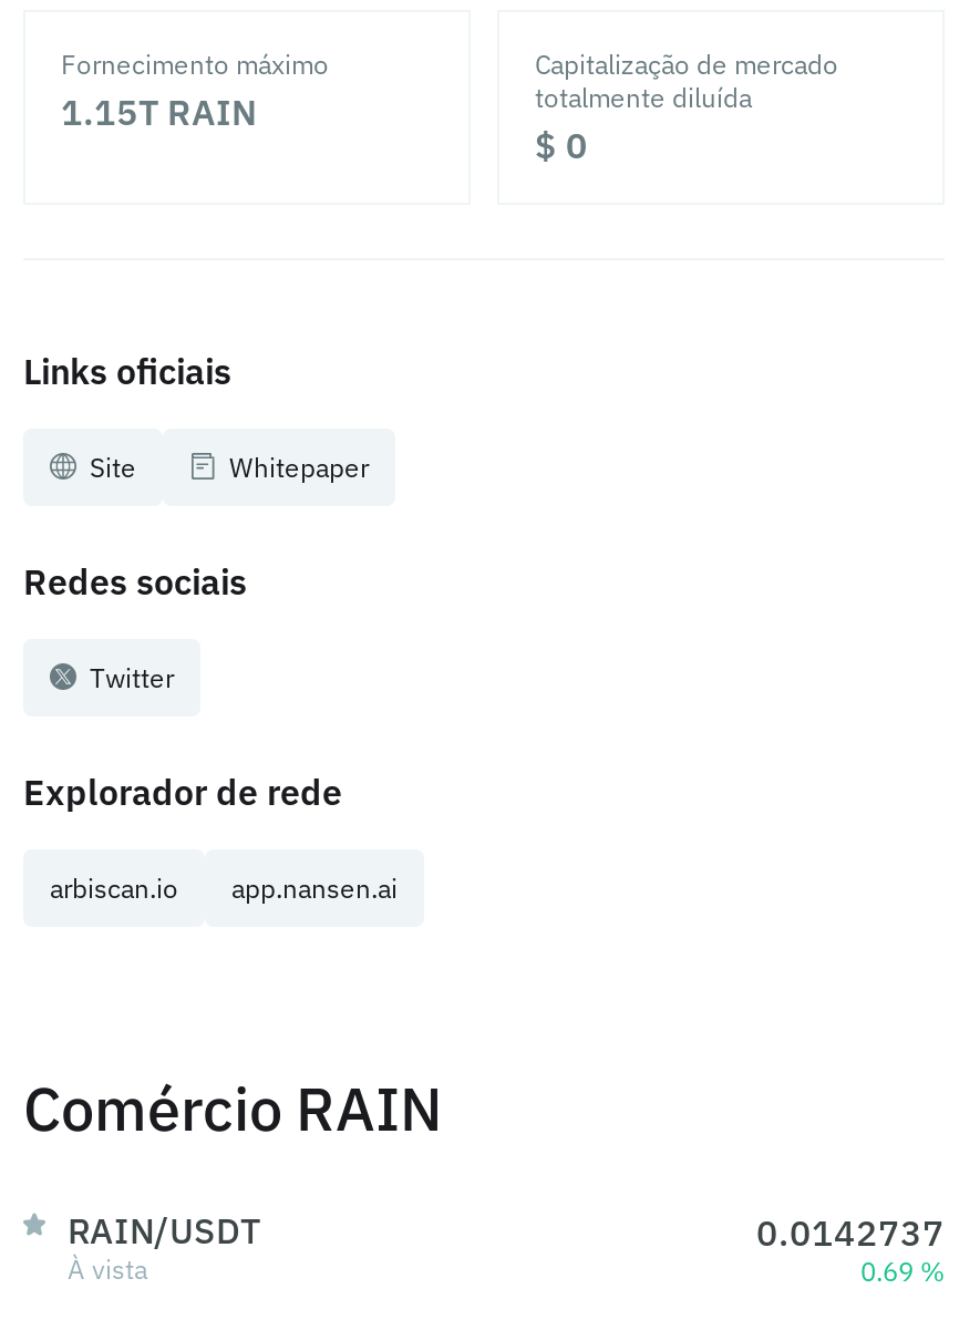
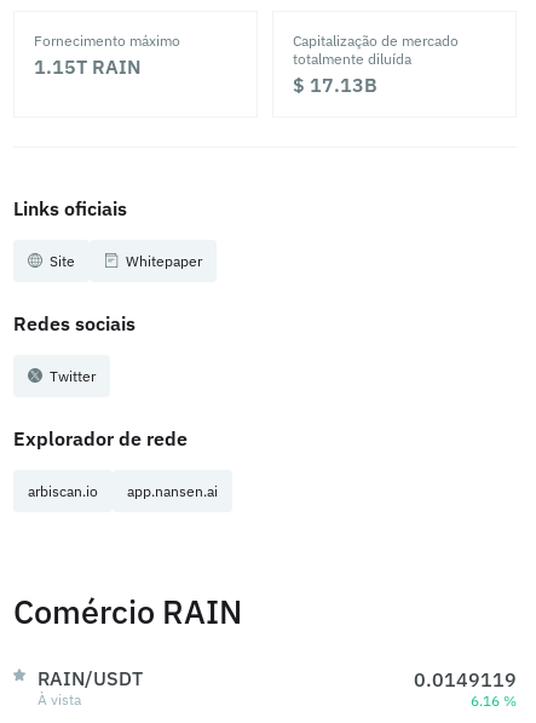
[535,123,588,167] $ 0 -> [293,73,377,97] $ 17.13B
[756,1210,945,1255] 0.0142737 -> [414,667,517,692] 0.0149119
[860,1255,945,1288] 0.69 % -> [471,692,517,710] 6.16 %

